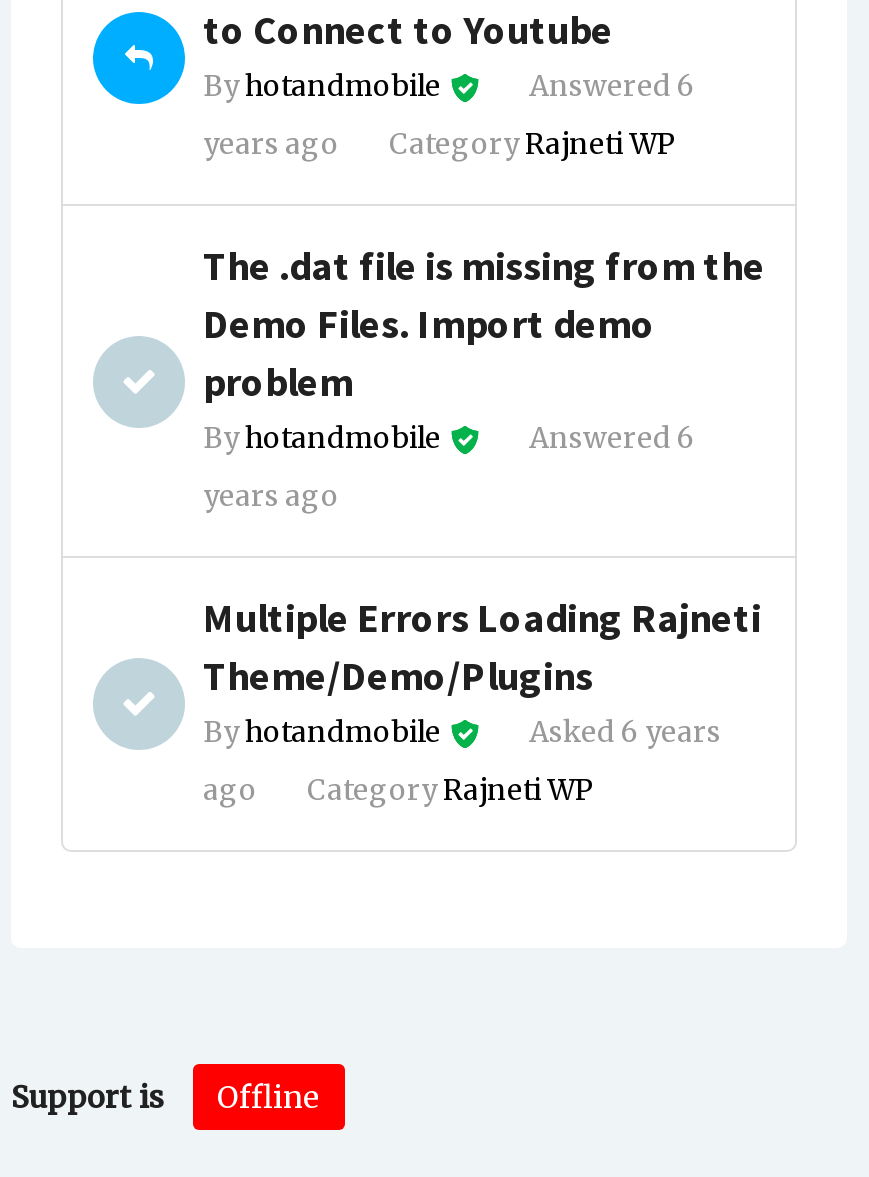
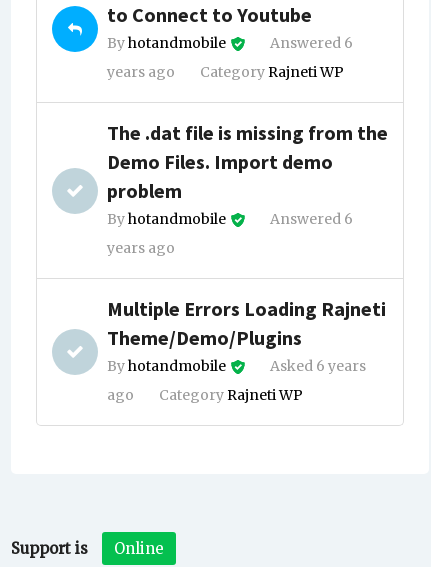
[217,1078,321,1116] Offline -> [114,539,164,558] Online

